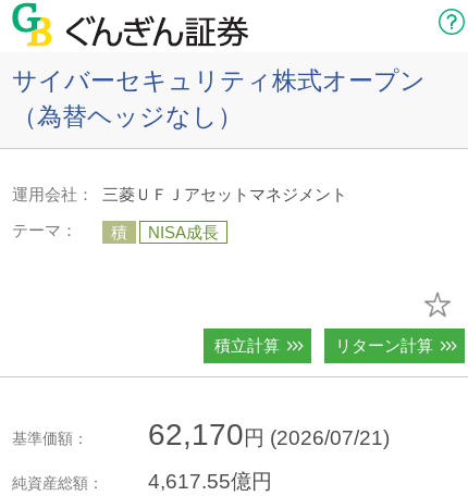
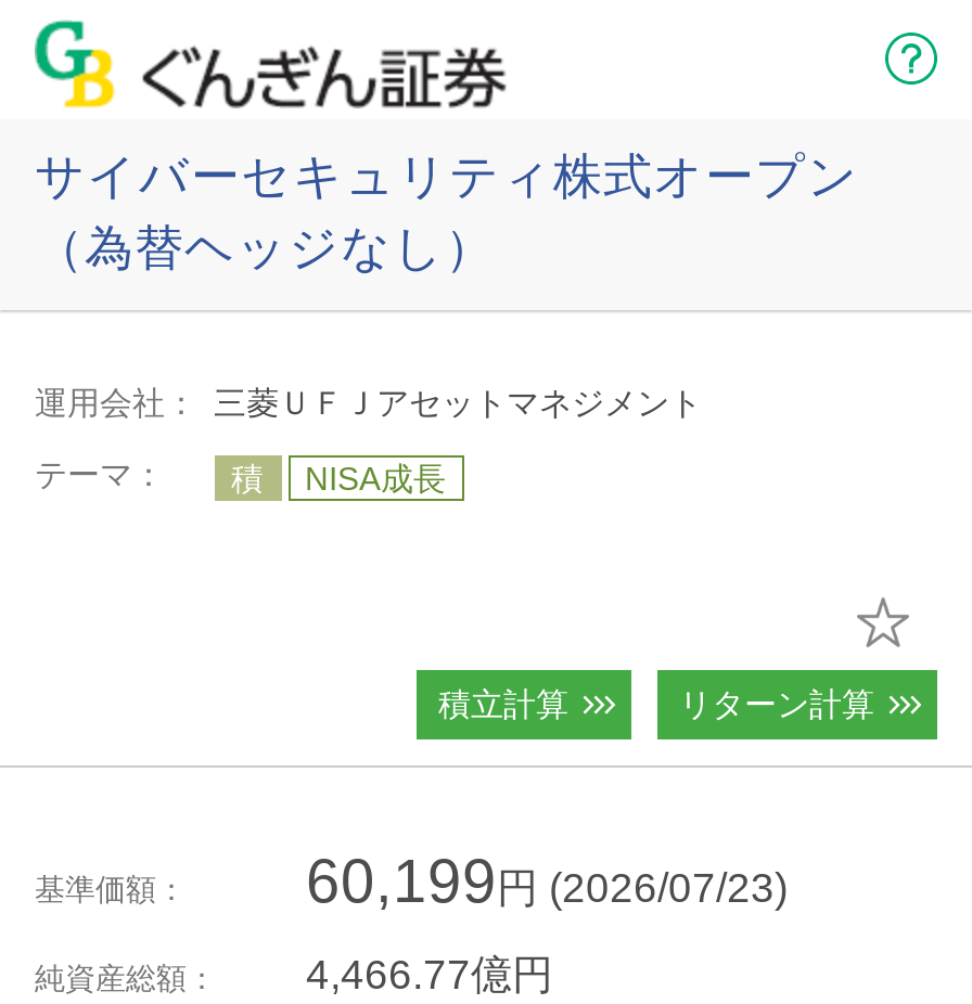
[148,418,390,451] 62,170円 (2026/07/21) -> [306,848,788,915] 60,199円 (2026/07/23)
[148,470,272,493] 4,617.55億円 -> [306,952,553,997] 4,466.77億円

